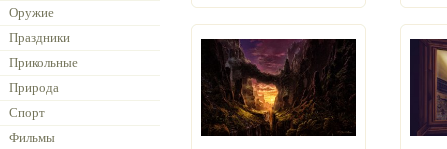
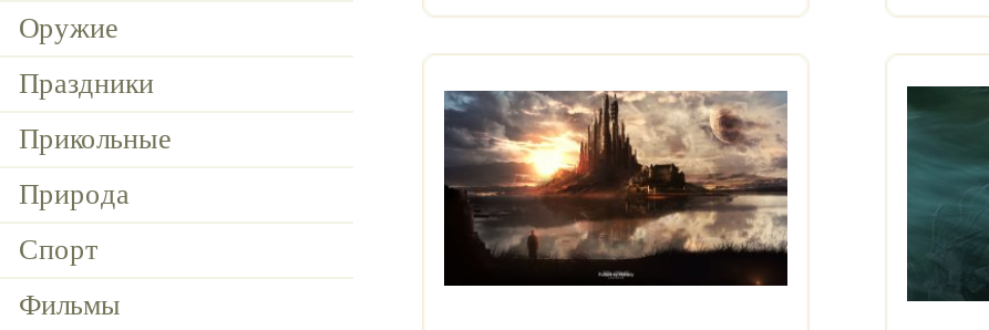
[200,38,357,137] [image] -> [442,86,790,301] [image]
[410,41,444,135] [image] -> [907,91,982,299] [image]

